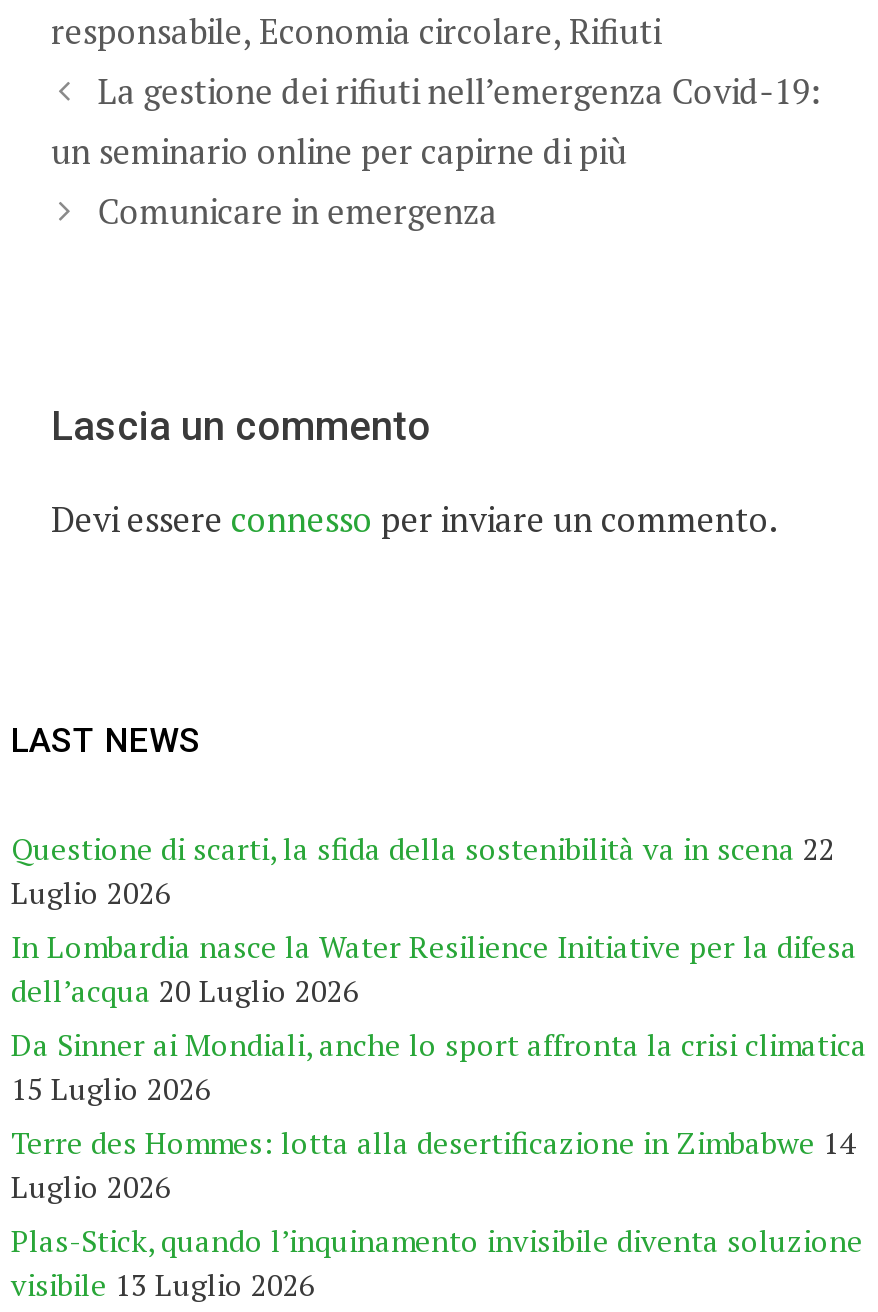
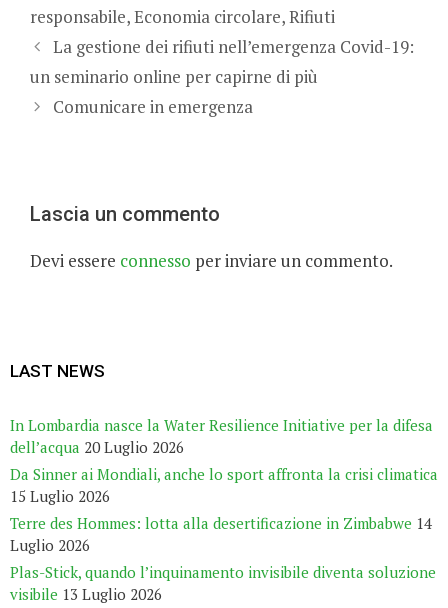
[11,827,835,911] Questione di scarti, la sfida della sostenibilità va in scena 22 | Luglio 2026 -> none

